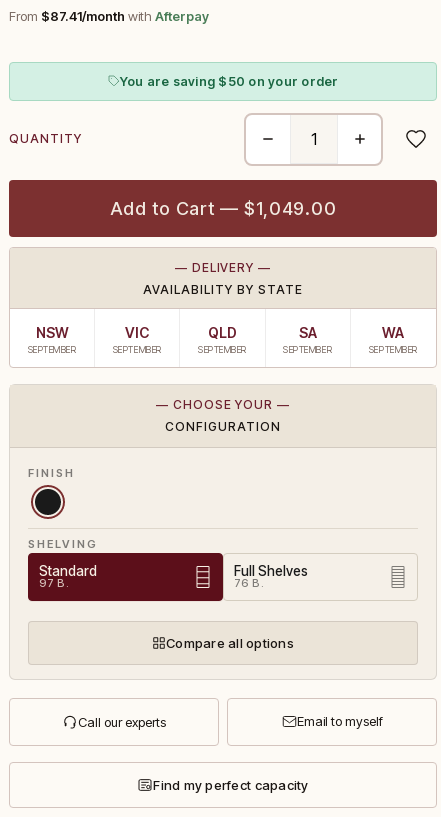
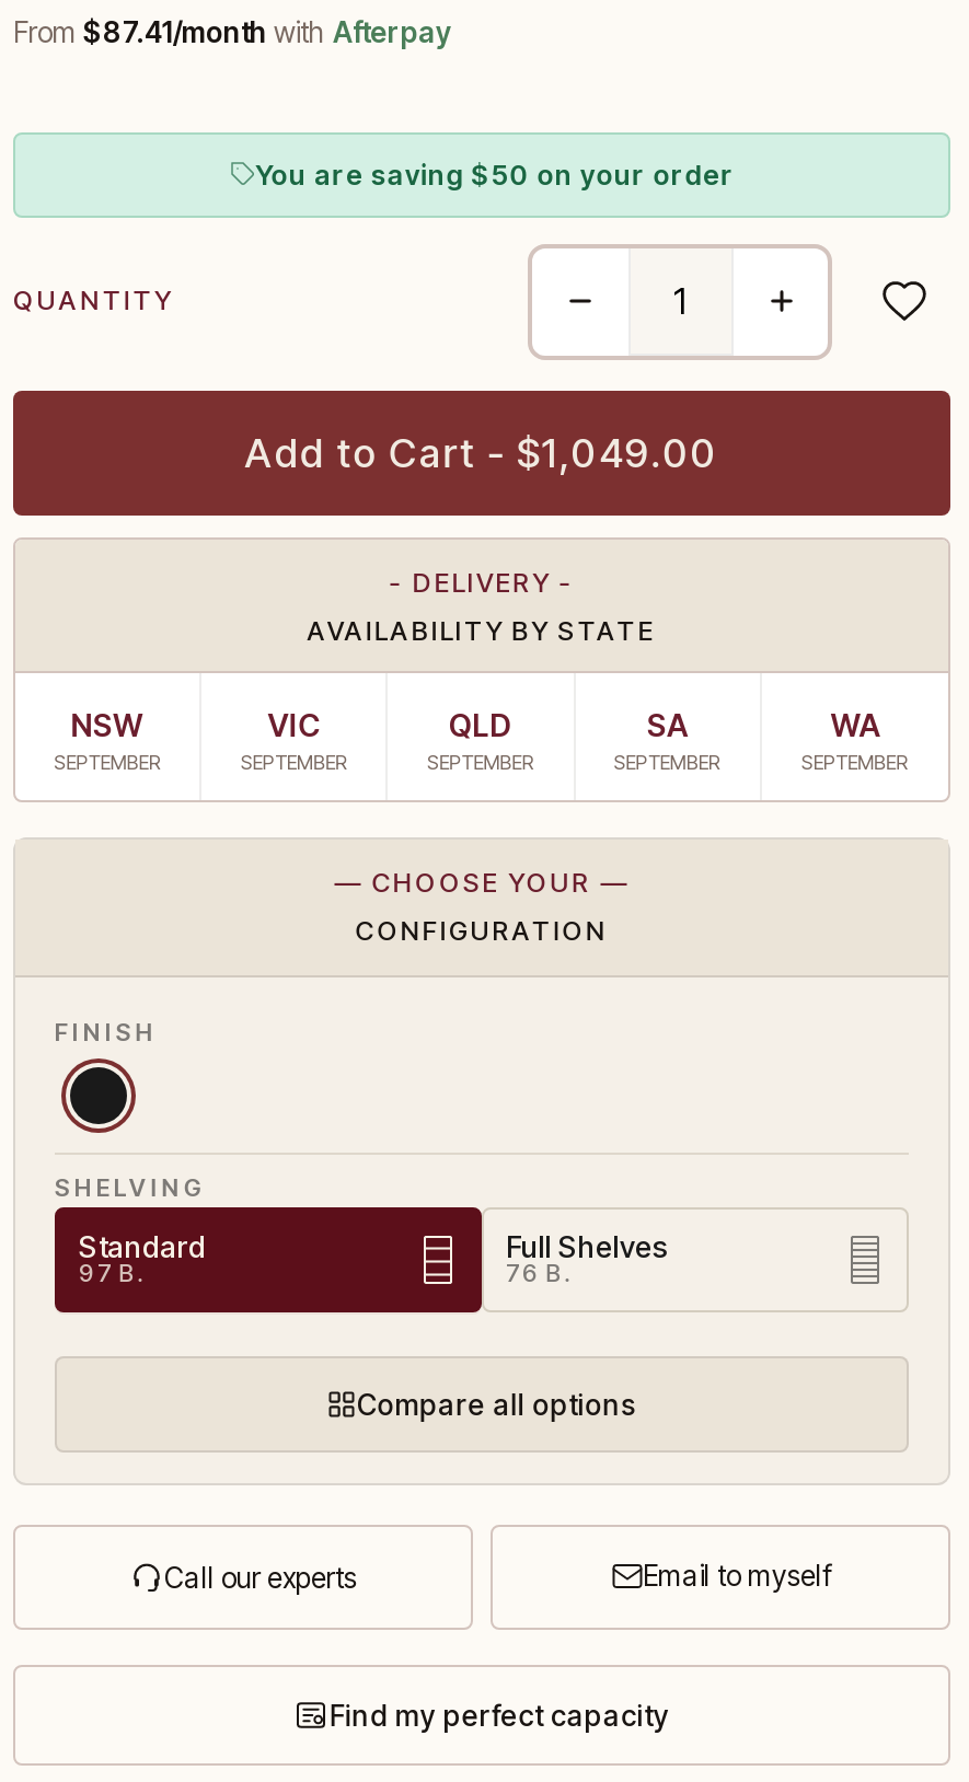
[110,198,336,219] Add to Cart — $1,049.00 -> [245,430,719,476] Add to Cart - $1,049.00
[175,260,271,275] — DELIVERY — -> [389,565,574,598] - DELIVERY -

